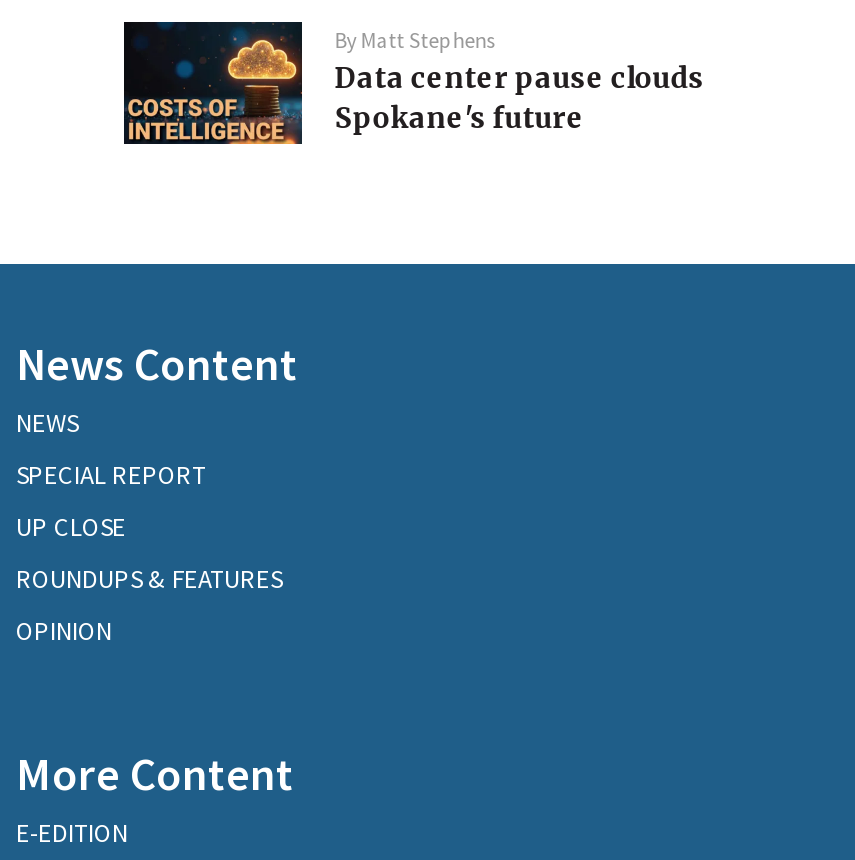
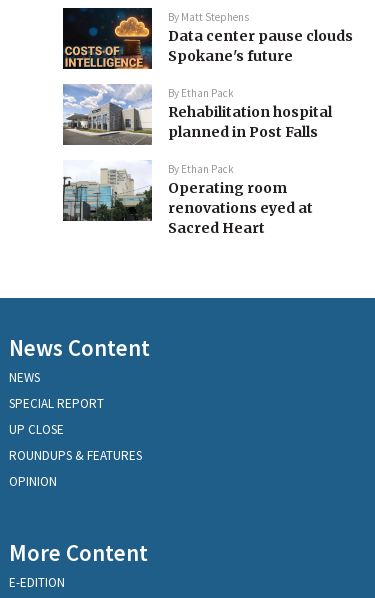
none -> [62,83,332,237] [image] | By Ethan Pack | Rehabilitation hospital | planned in Post Falls | By Ethan Pack | Operating room | renovations eyed at | Sacred Heart
none -> [62,160,153,238] [image]

